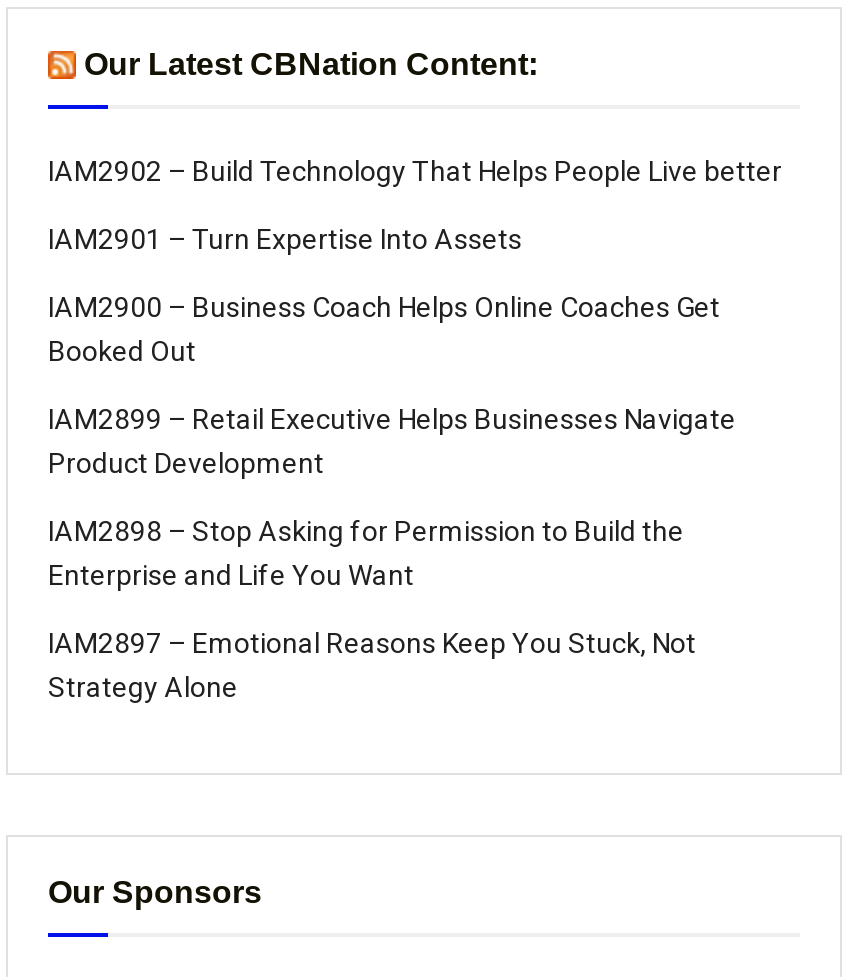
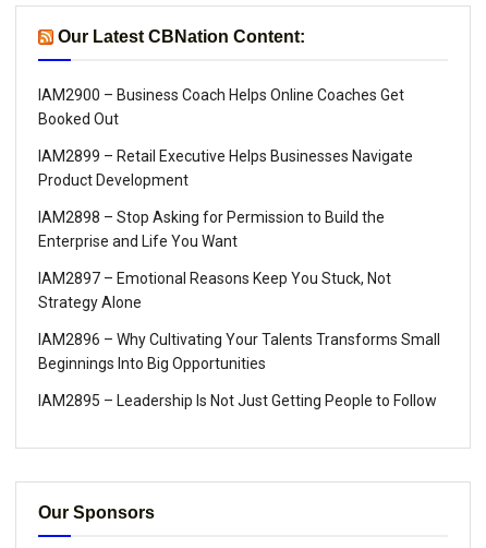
[48,154,782,254] IAM2902 – Build Technology That Helps People Live better | IAM2901 – Turn Expertise Into Assets -> none
moved [48,290,736,702] -> [38,86,413,311]: IAM2900 – Business Coach Helps Online Coaches Get | Booked Out | IAM2899 – Retail Executive Helps Businesses Navigate | Product Development | IAM2898 – Stop Asking for Permission to Build the | Enterprise and Life You Want | IAM2897 – Emotional Reasons Keep You Stuck, Not | Strategy Alone
none -> [38,330,440,409] IAM2896 – Why Cultivating Your Talents Transforms Small | Beginnings Into Big Opportunities | IAM2895 – Leadership Is Not Just Getting People to Follow

